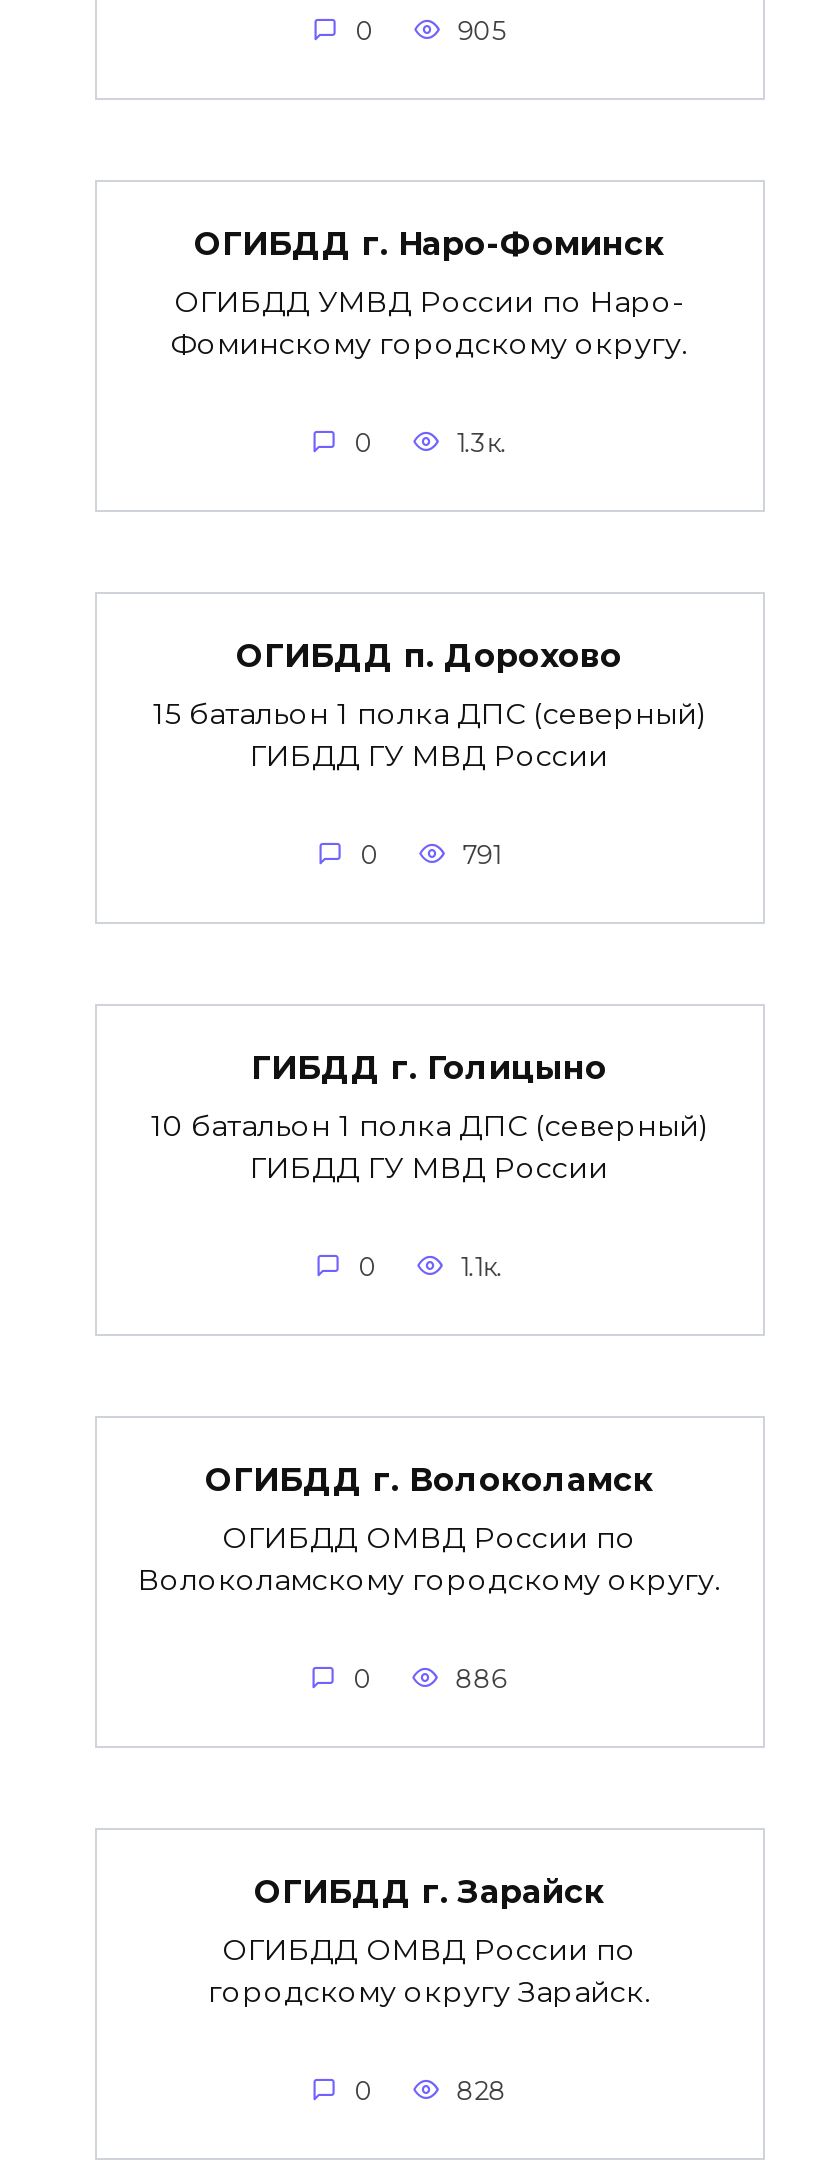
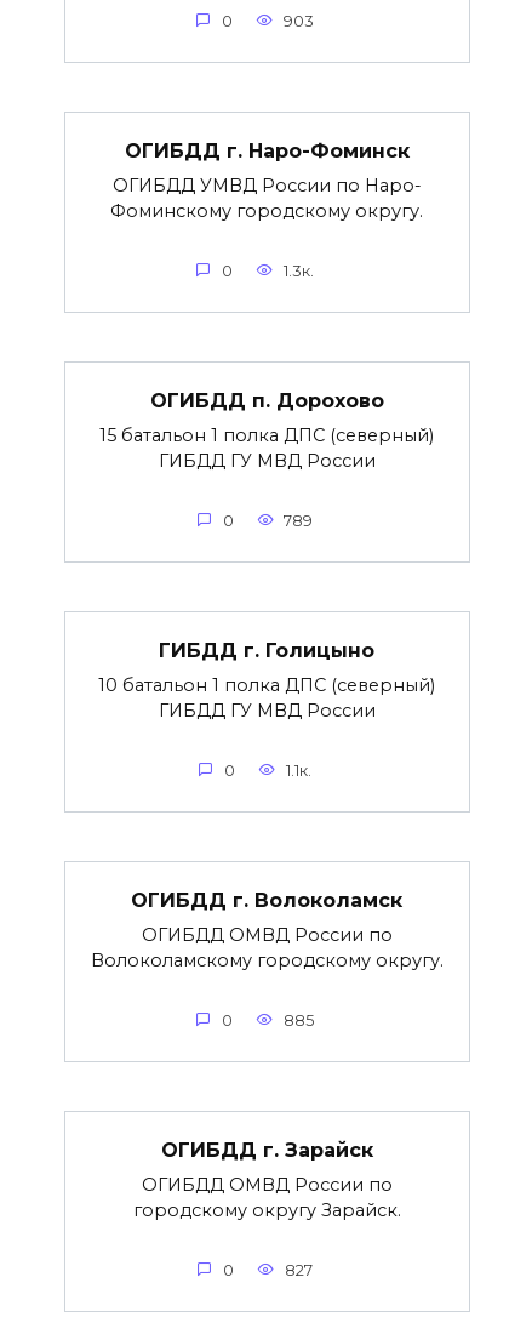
[457,16,505,46] 905 -> [283,12,314,30] 903
[463,840,501,870] 791 -> [284,512,313,530] 789
[455,1664,507,1694] 886 -> [283,1011,314,1029] 885
[457,2076,507,2106] 828 -> [285,1261,312,1279] 827

